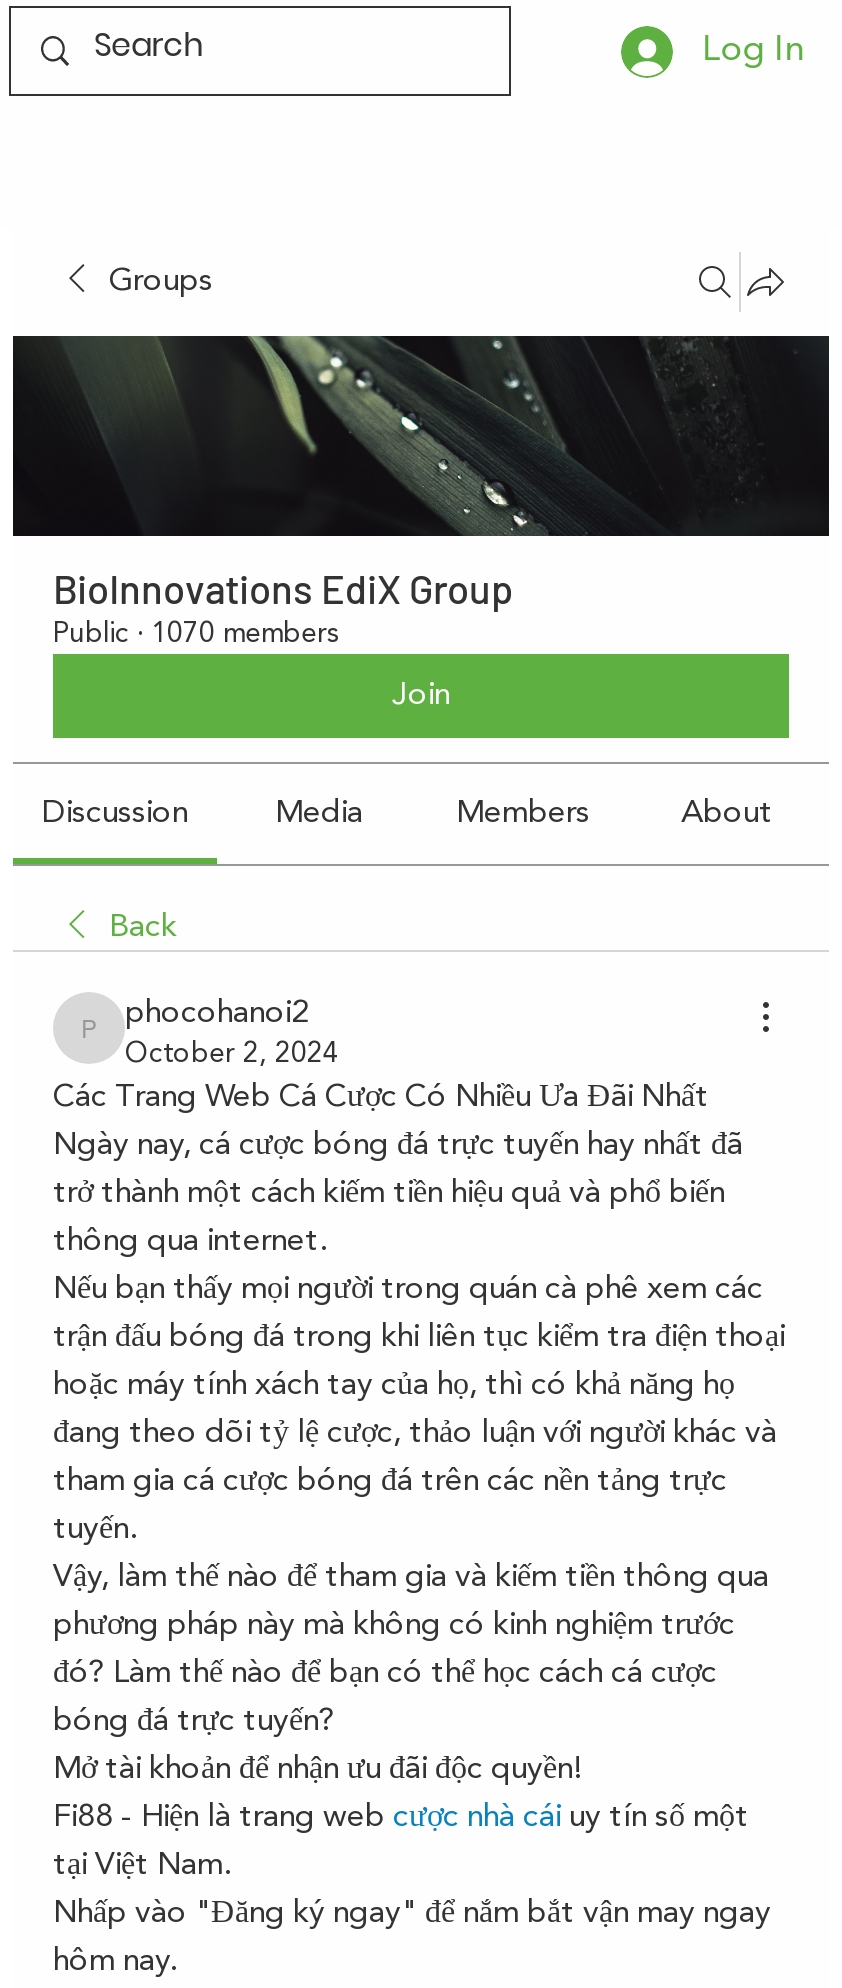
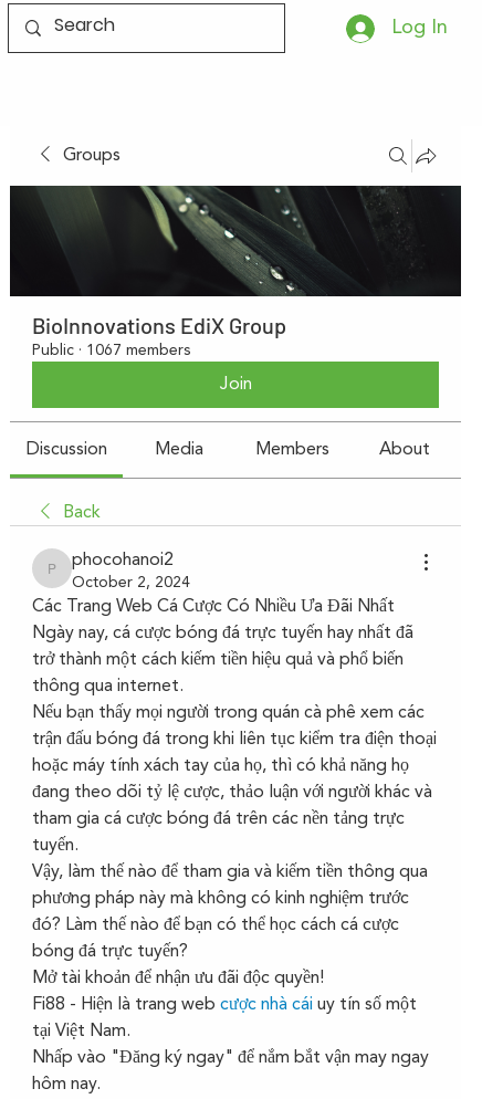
[53,621,339,649] Public · 1070 members -> [32,343,190,359] Public · 1067 members

